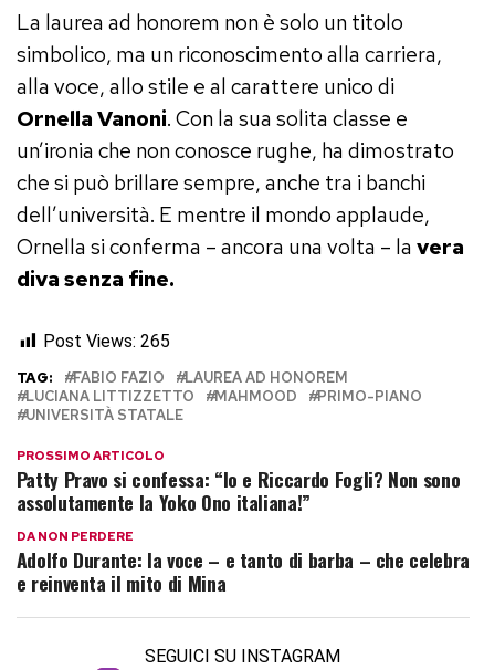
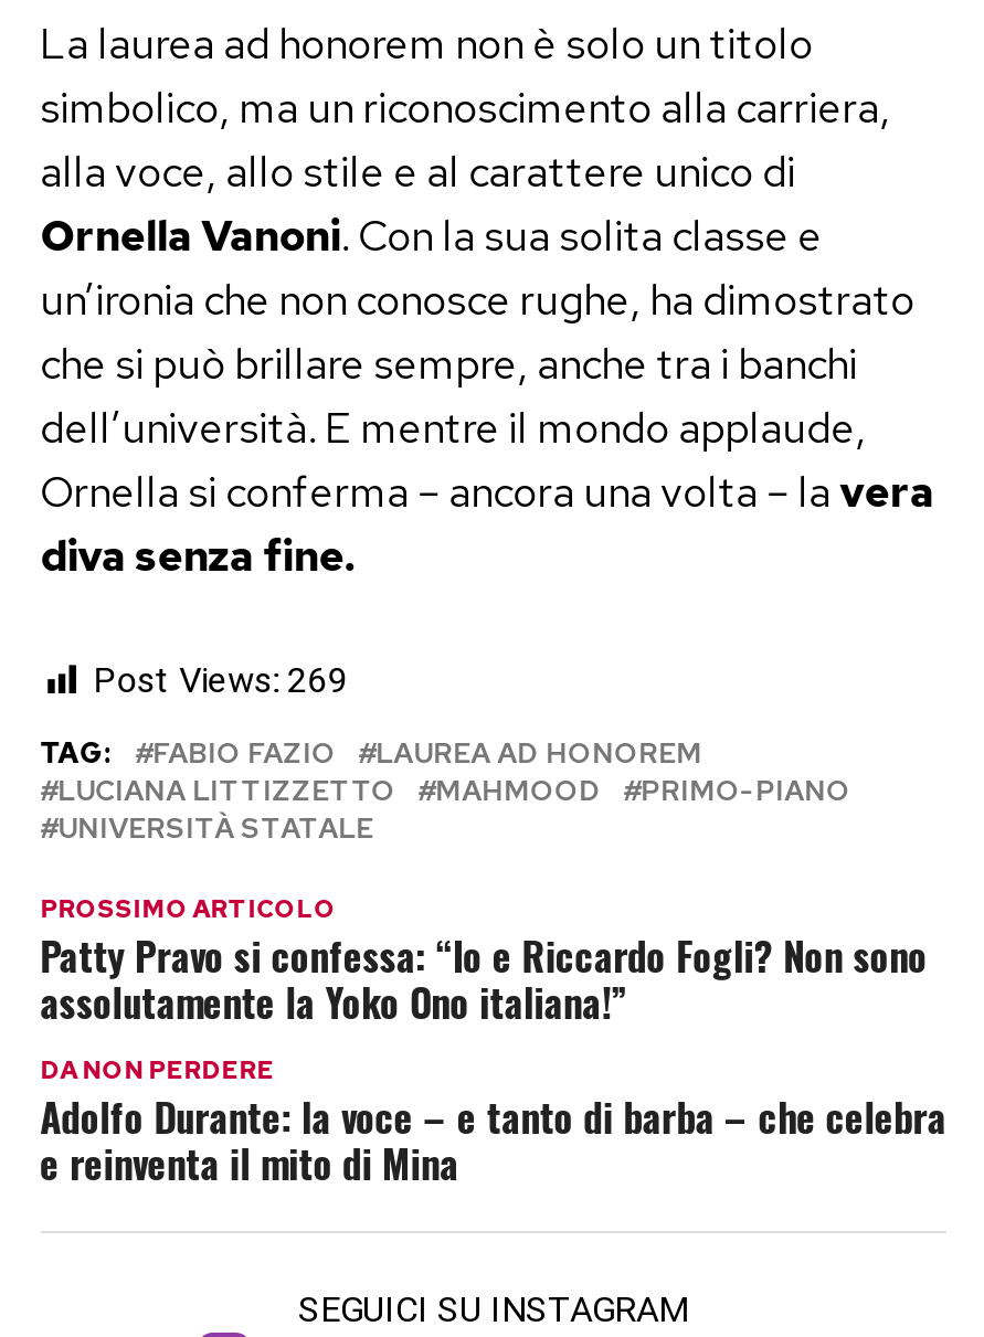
[43,331,170,352] Post Views: 265 -> [93,659,347,701] Post Views: 269

